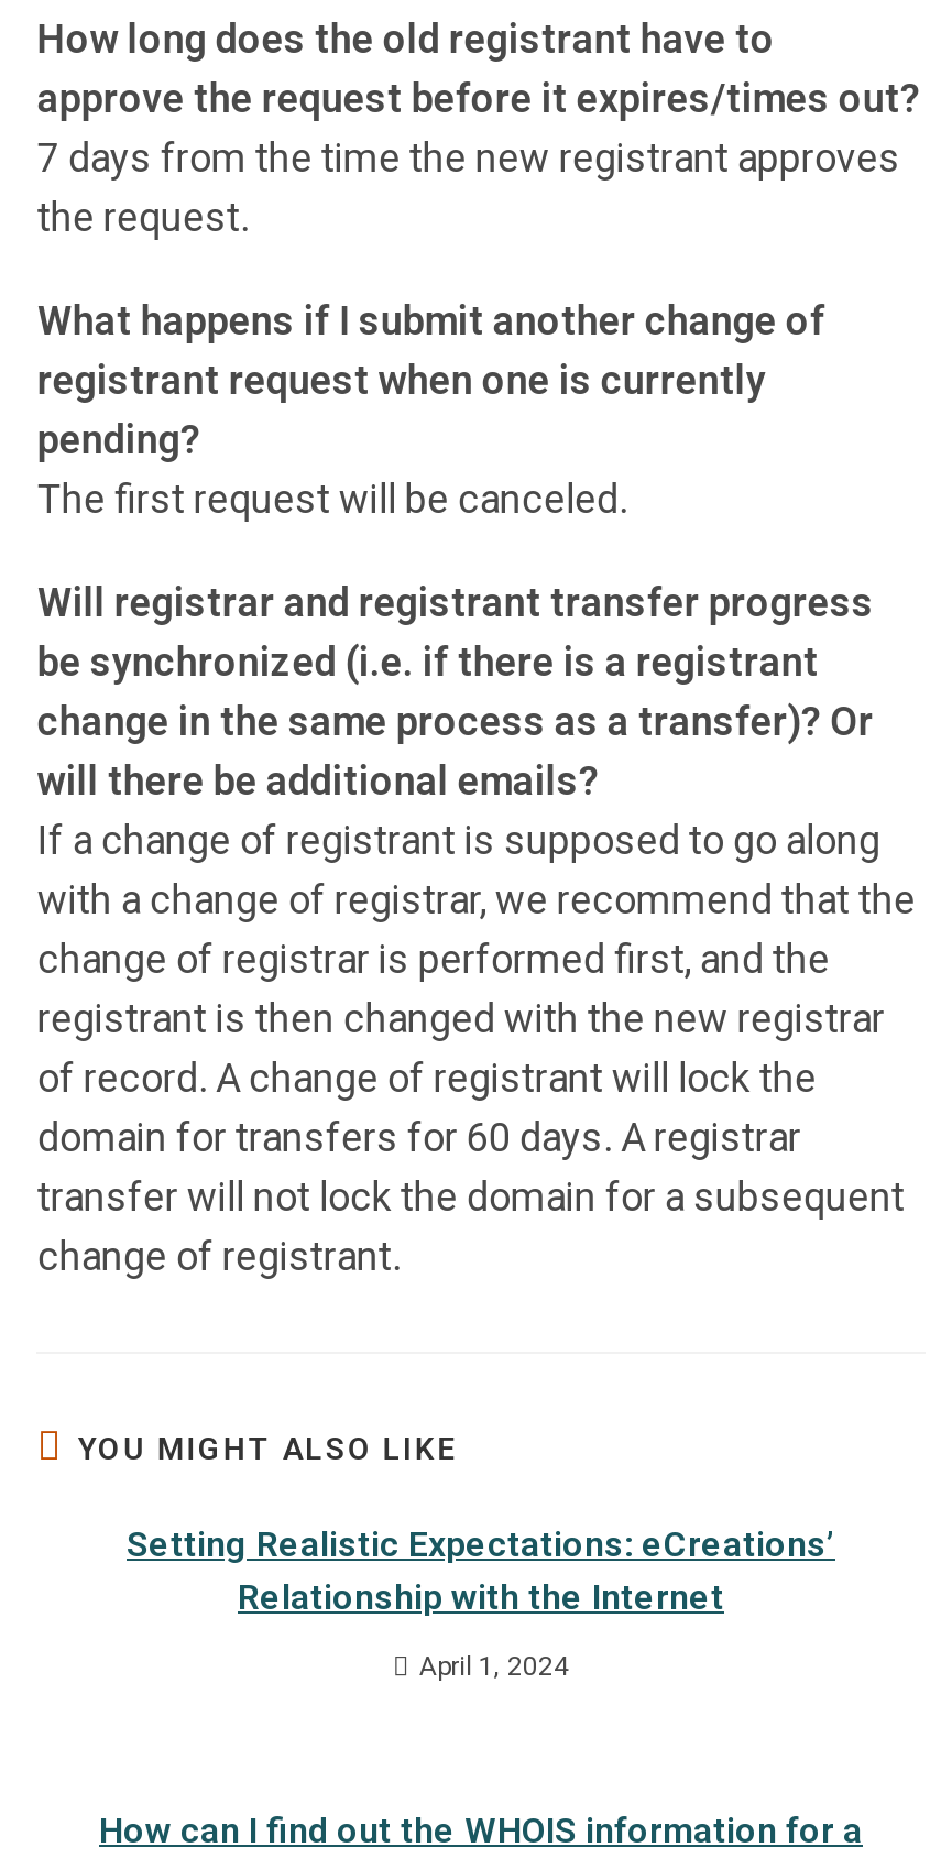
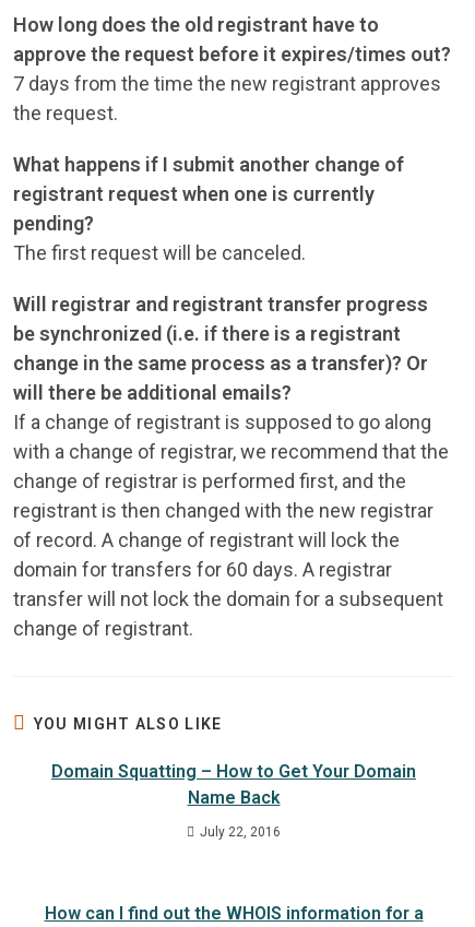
[127,1523,835,1618] Setting Realistic Expectations: eCreations’ | Relationship with the Internet -> [51,761,416,808] Domain Squatting – How to Get Your Domain | Name Back
[419,1651,569,1682] April 1, 2024 -> [200,824,281,840] July 22, 2016

